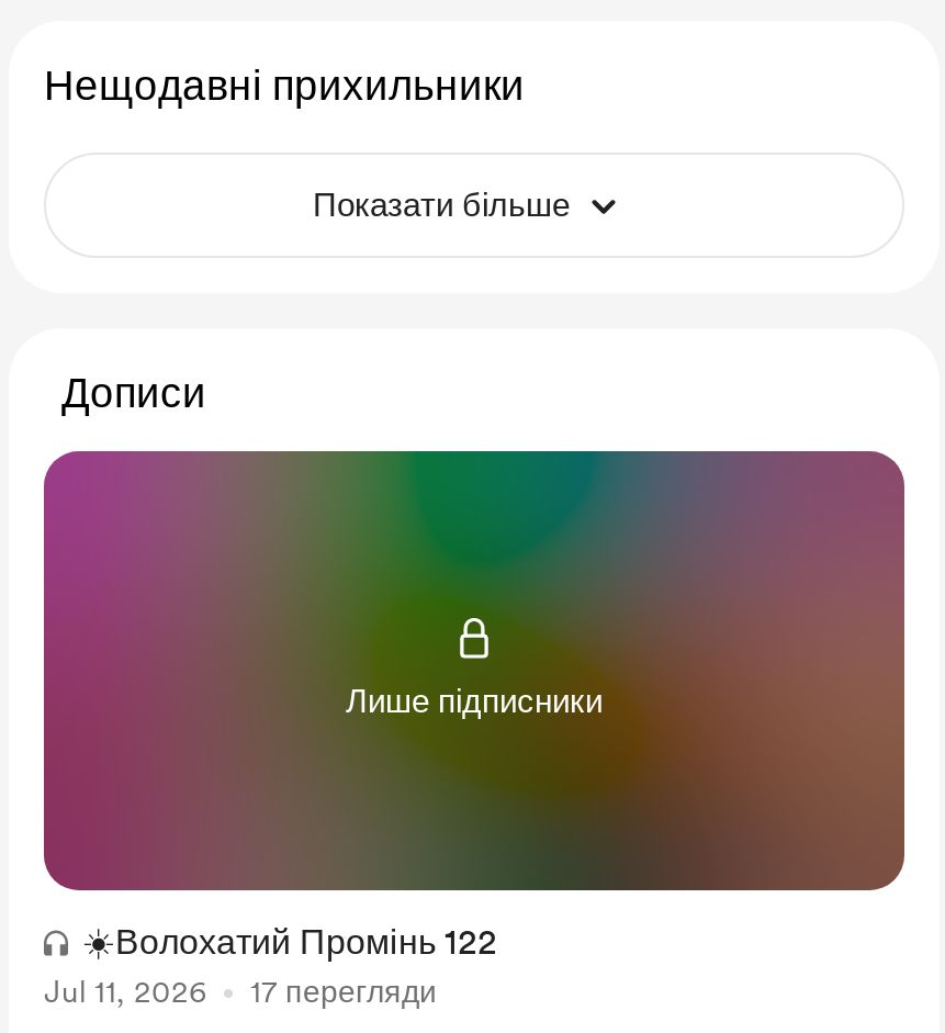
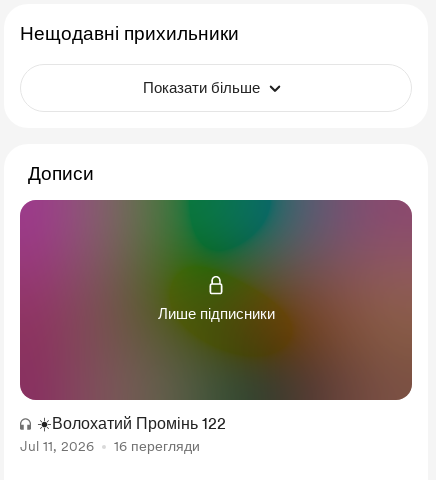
[44,974,437,1009] Jul 11, 2026 17 перегляди -> [20,438,200,454] Jul 11, 2026 16 перегляди

